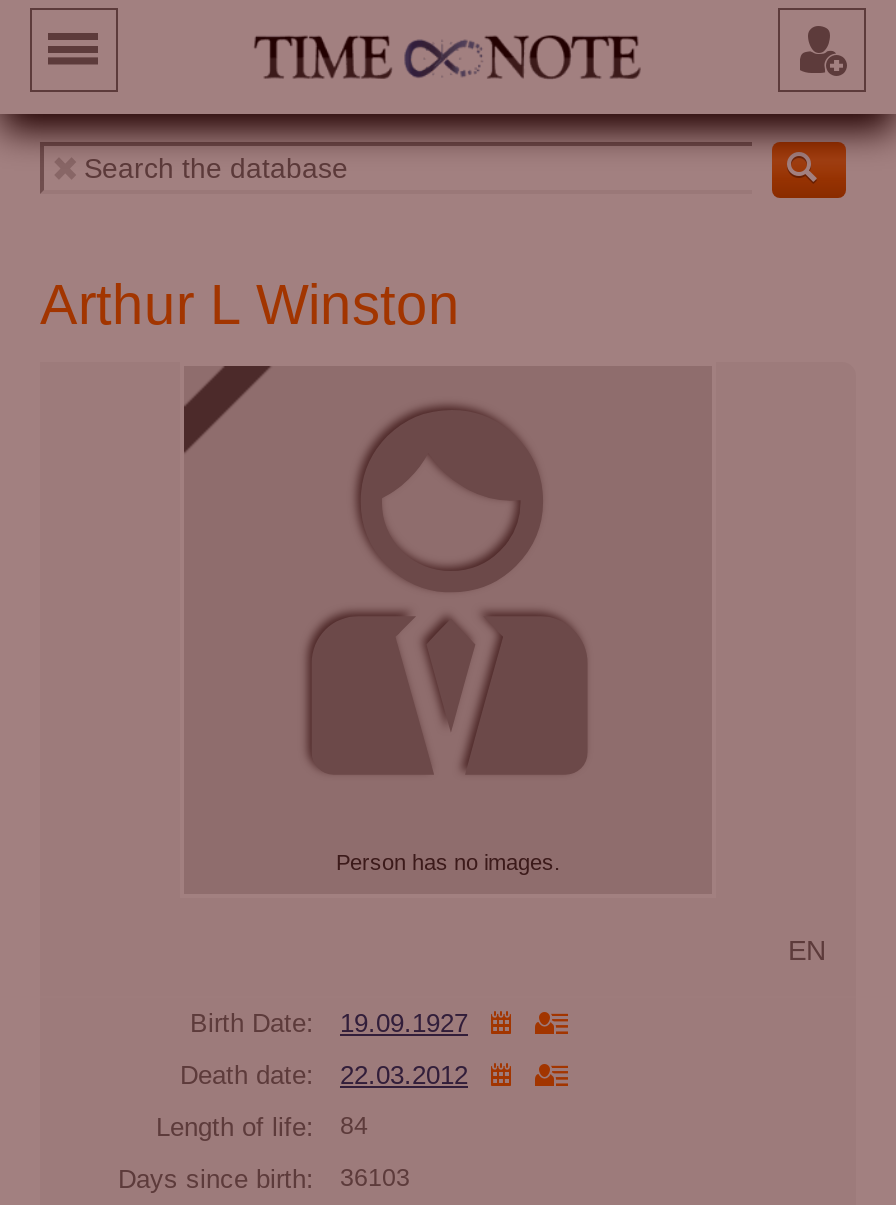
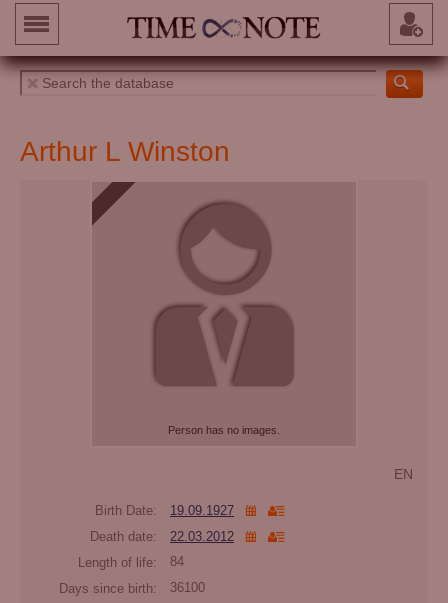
[118,1163,410,1193] Days since birth: 36103 -> [59,581,205,596] Days since birth: 36100

